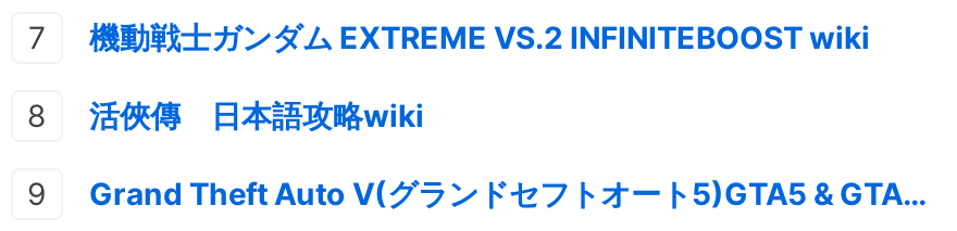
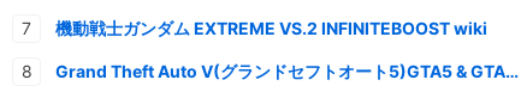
[89,96,424,133] 活俠傳 日本語攻略wiki -> none

